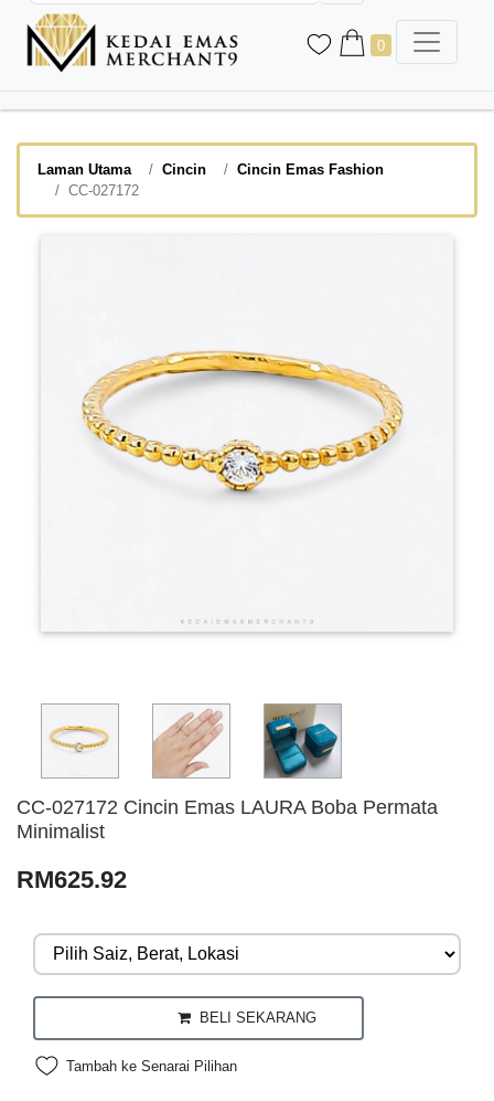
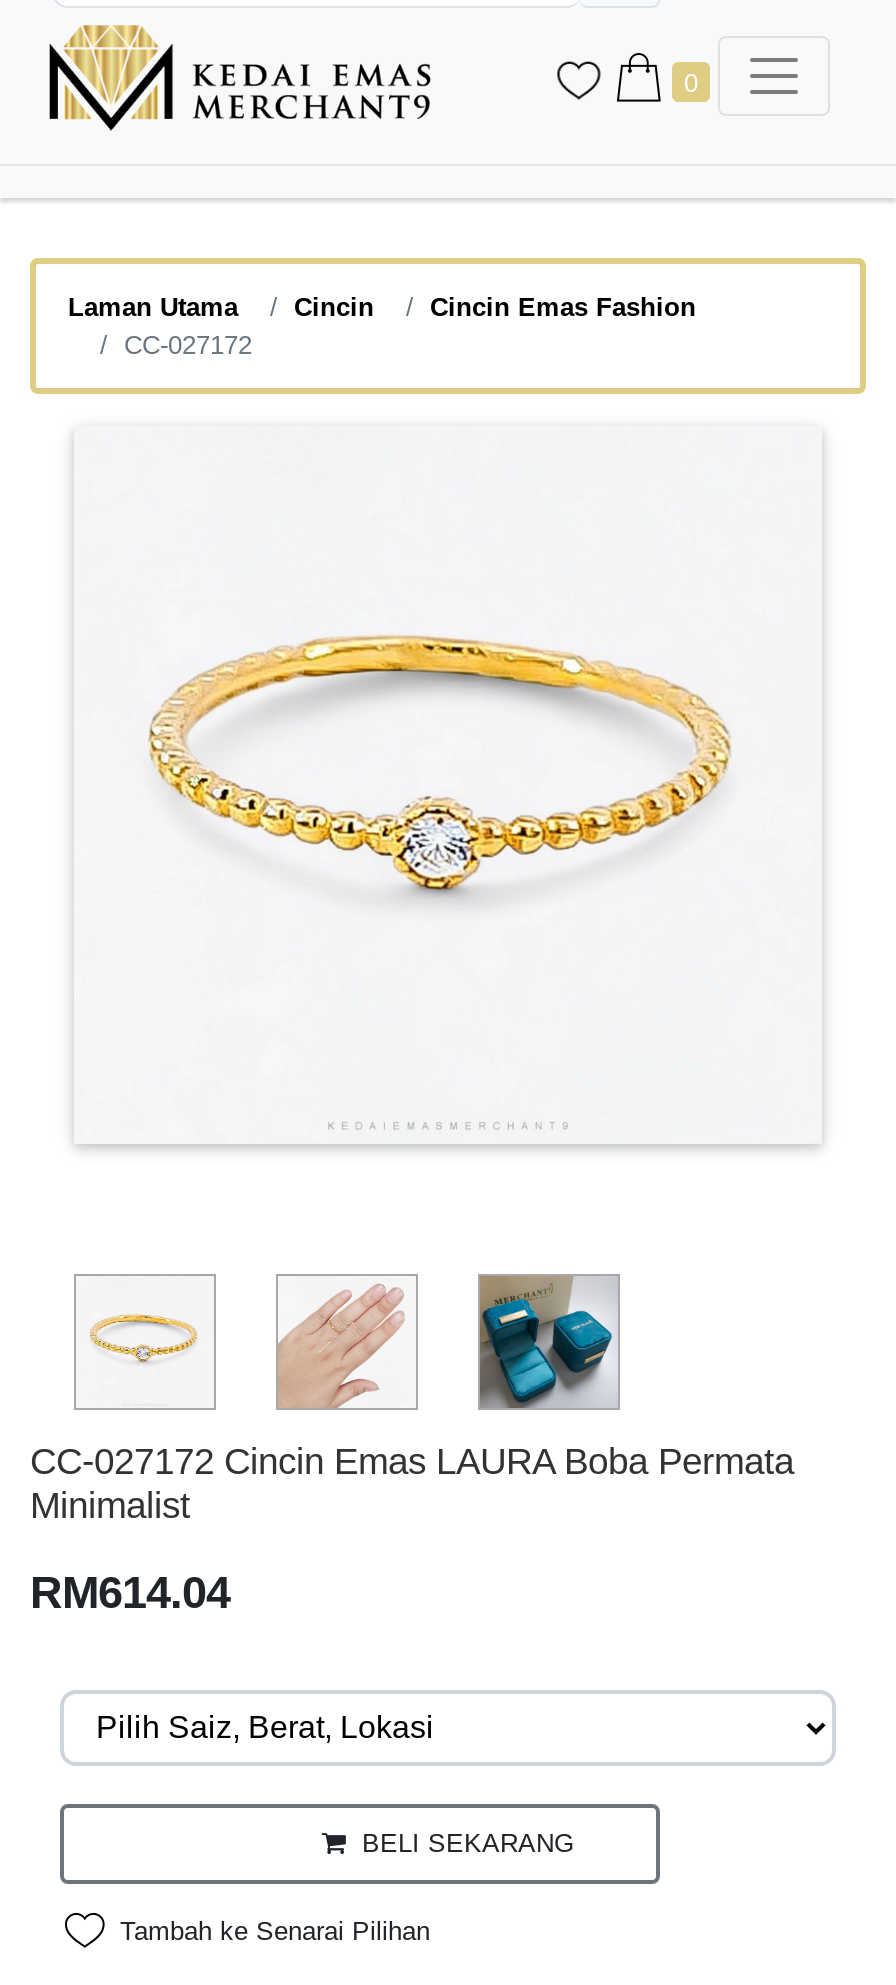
[17,866,127,893] RM625.92 -> [30,1568,230,1618] RM614.04

